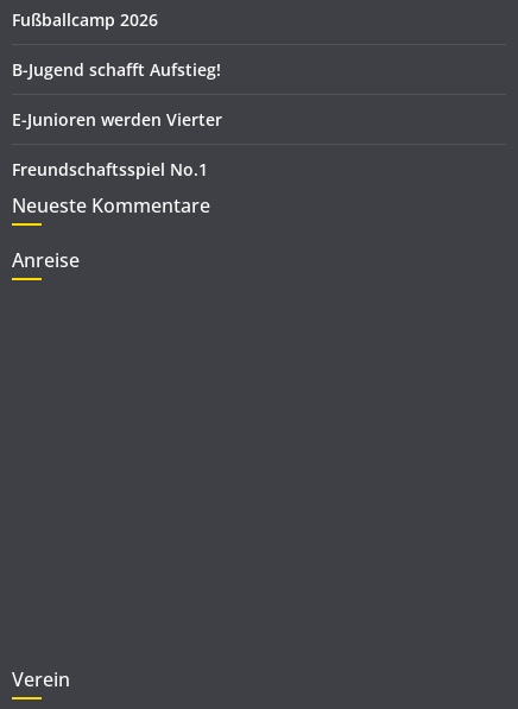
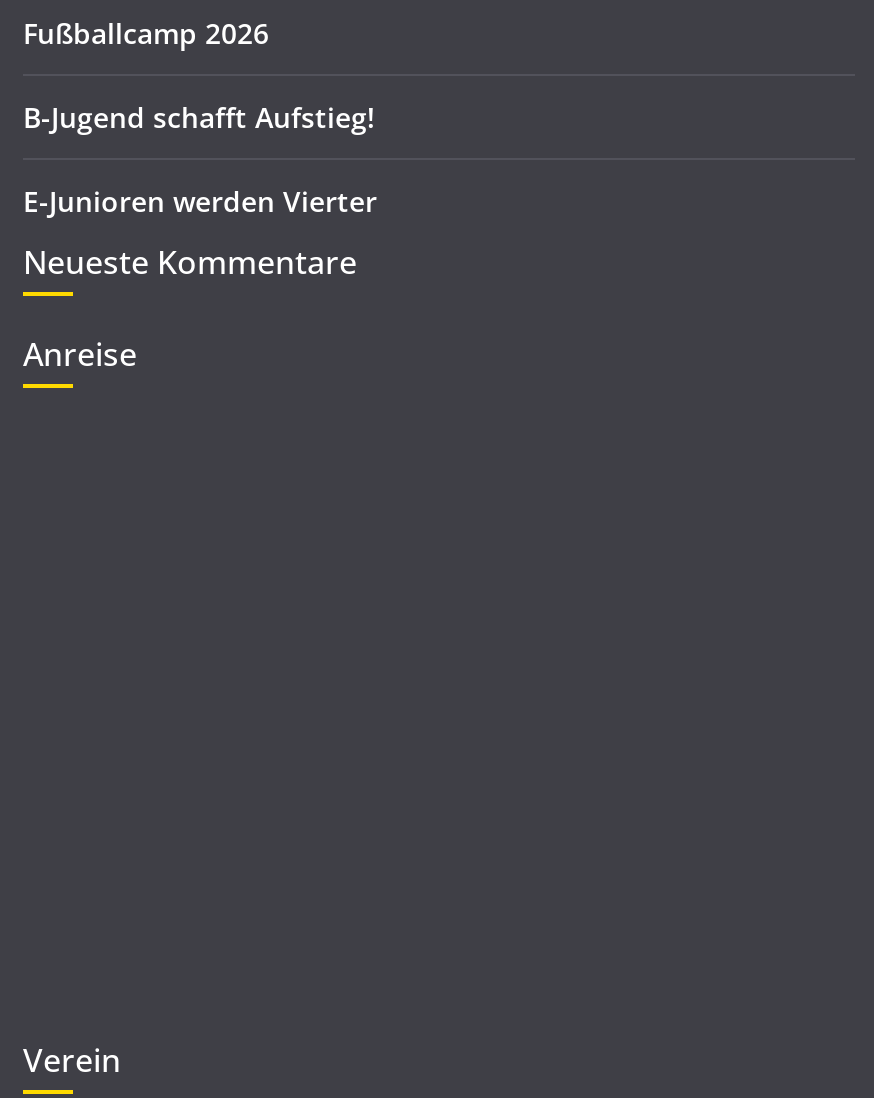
[12,158,208,181] Freundschaftsspiel No.1 -> none

